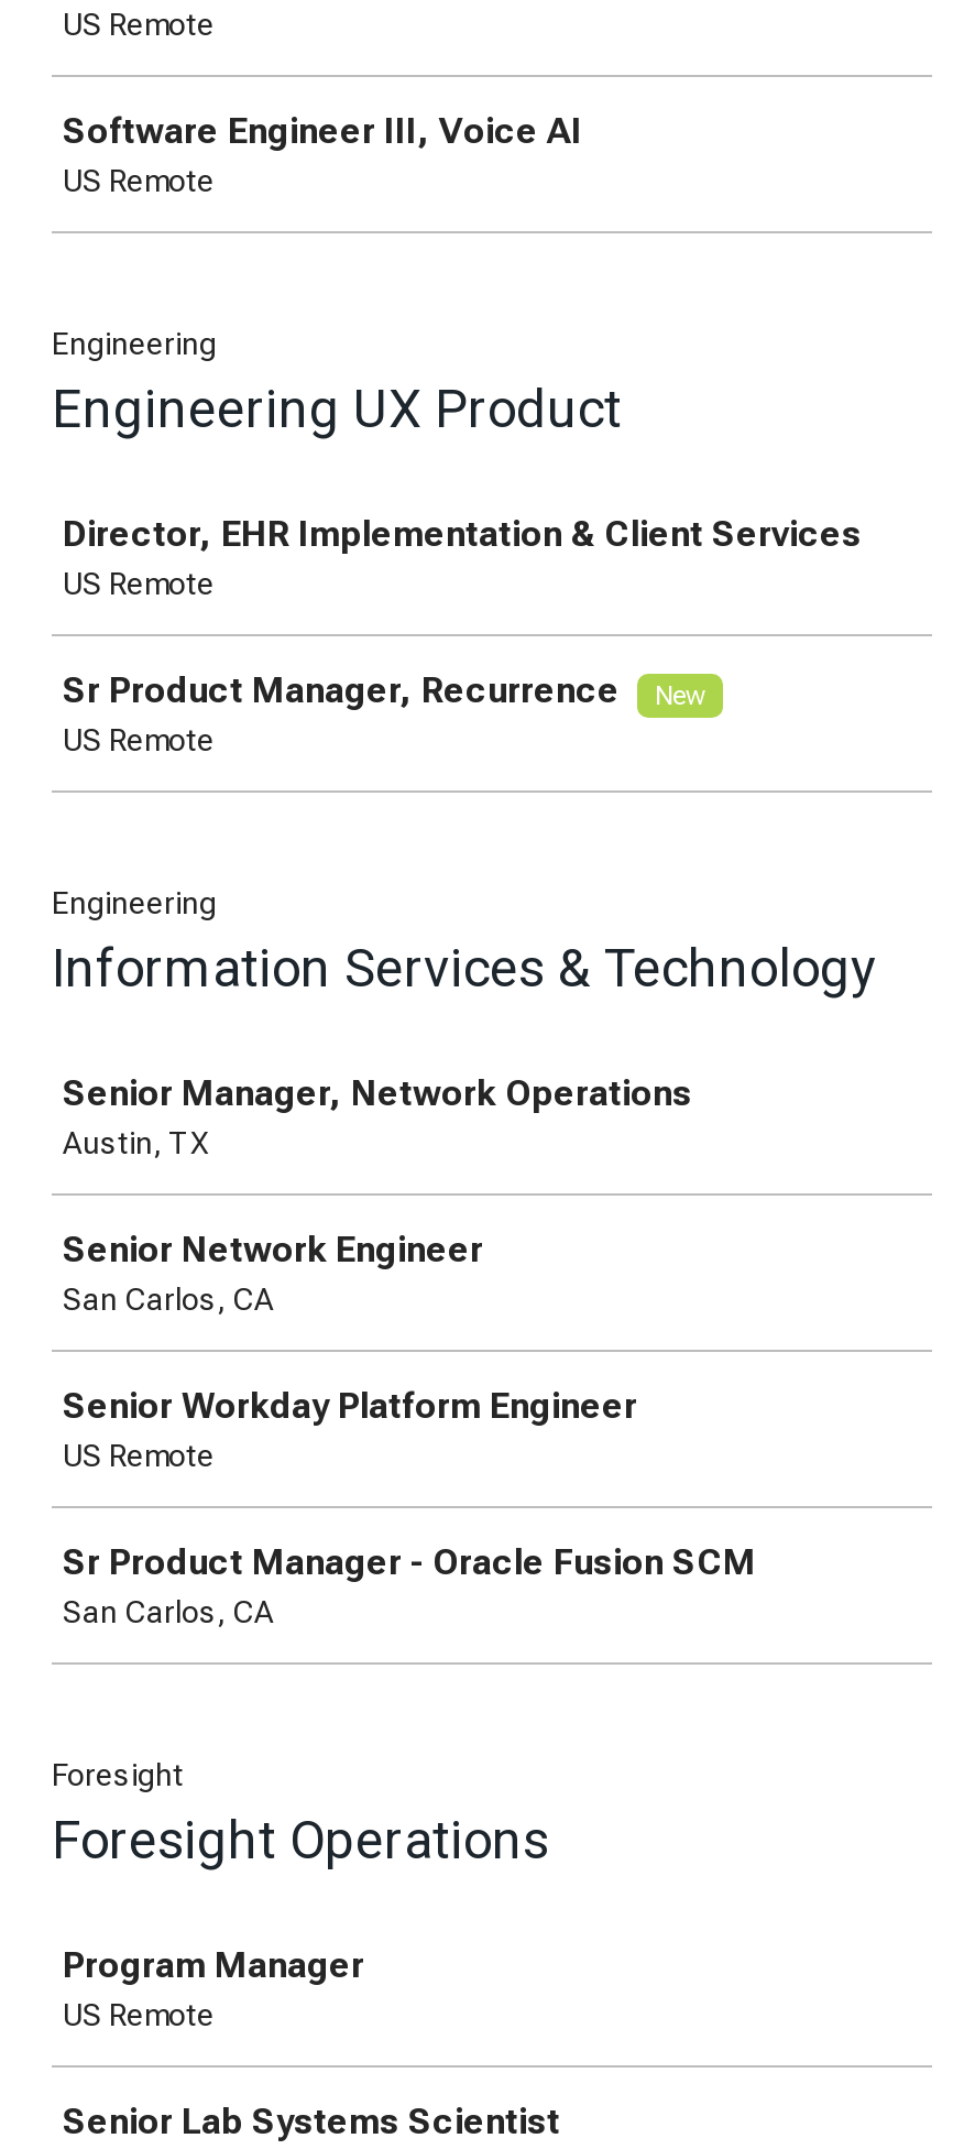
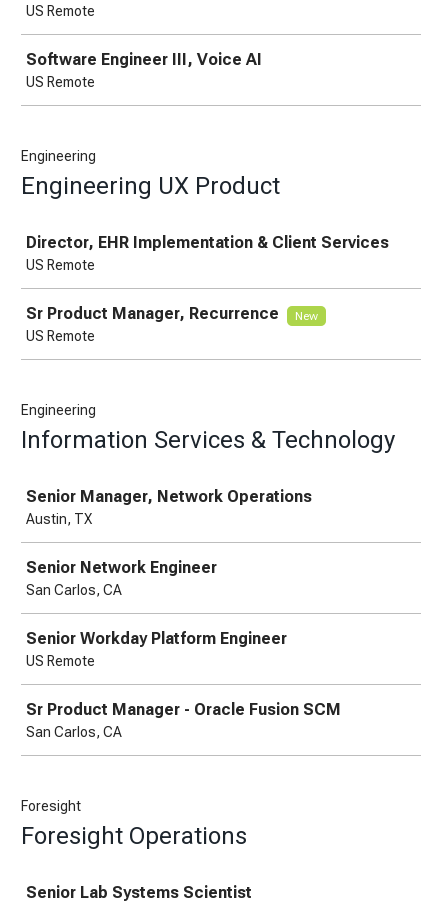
[63,1944,364,2032] Program Manager | US Remote -> none

